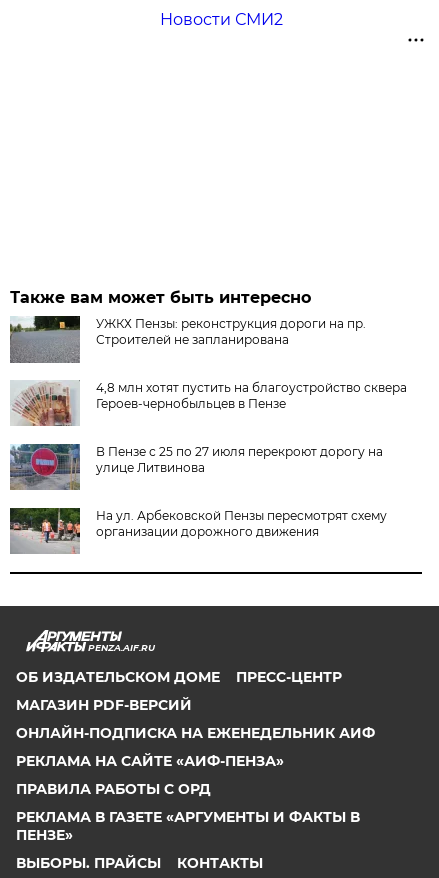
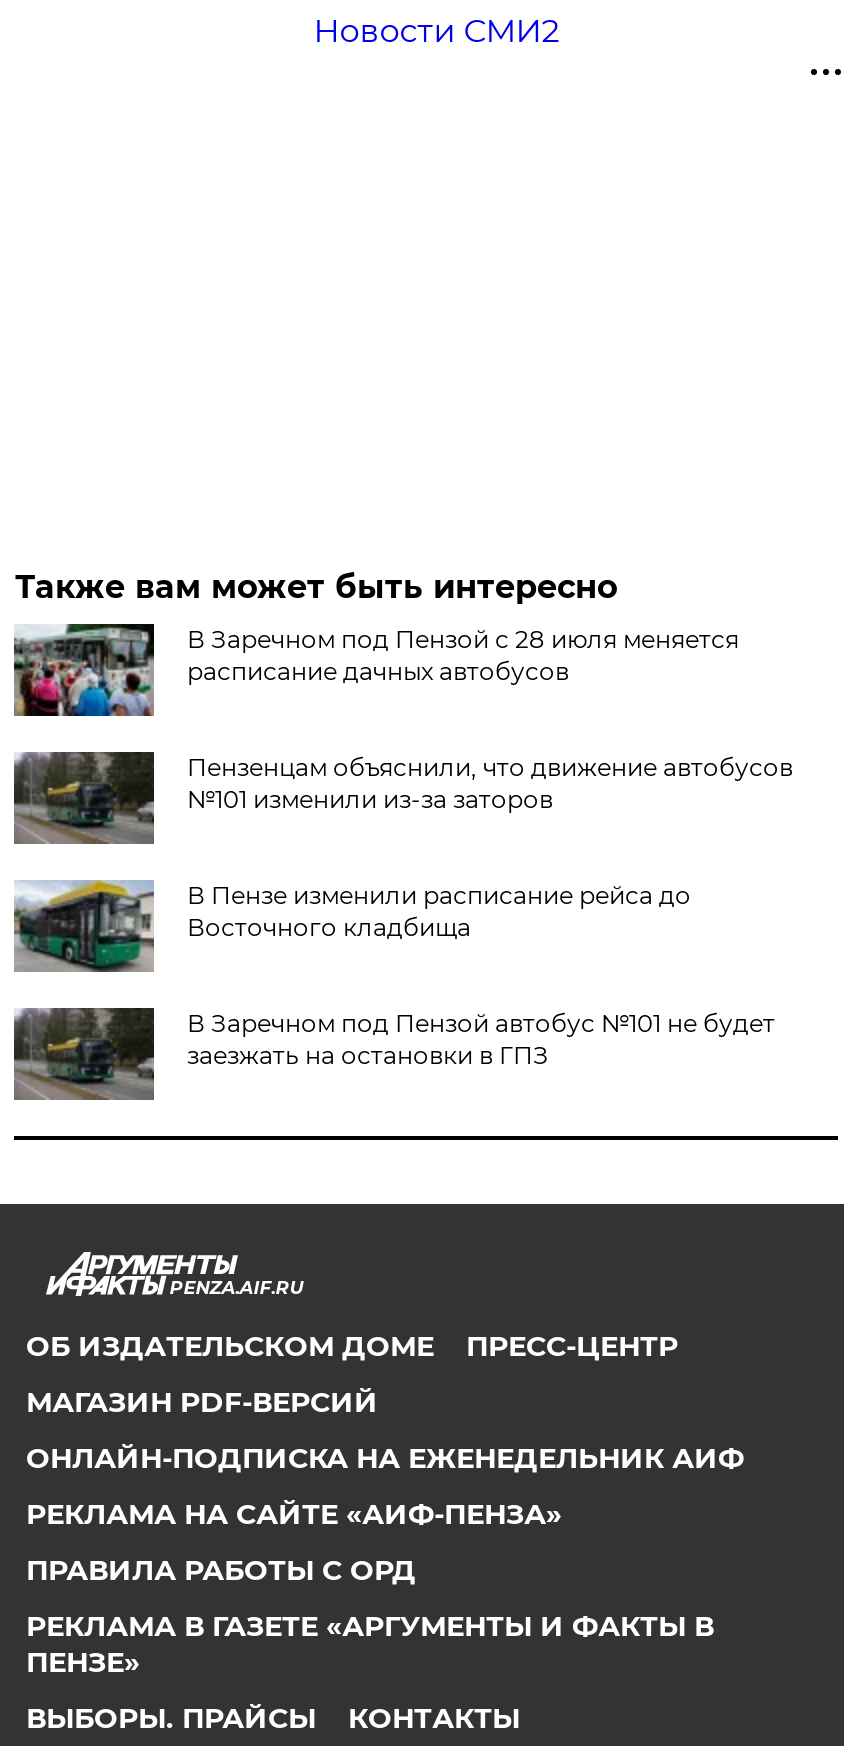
[10,316,366,364] [image] | УЖКХ Пензы: реконструкция дороги на пр. | Строителей не запланирована -> [14,624,739,718] [image] | В Заречном под Пензой с 28 июля меняется | расписание дачных автобусов
[10,380,407,426] [image] | 4,8 млн хотят пустить на благоустройство сквера | Героев-чернобыльцев в Пензе -> [12,750,793,844] [image] | Пензенцам объяснили, что движение автобусов | №101 изменили из-за заторов
[10,443,383,490] [image] | В Пензе с 25 по 27 июля перекроют дорогу на | улице Литвинова -> [14,878,691,972] [image] | В Пензе изменили расписание рейса до | Восточного кладбища
[9,507,387,555] [image] | На ул. Арбековской Пензы пересмотрят схему | организации дорожного движения -> [12,1006,775,1102] [image] | В Заречном под Пензой автобус №101 не будет | заезжать на остановки в ГПЗ

